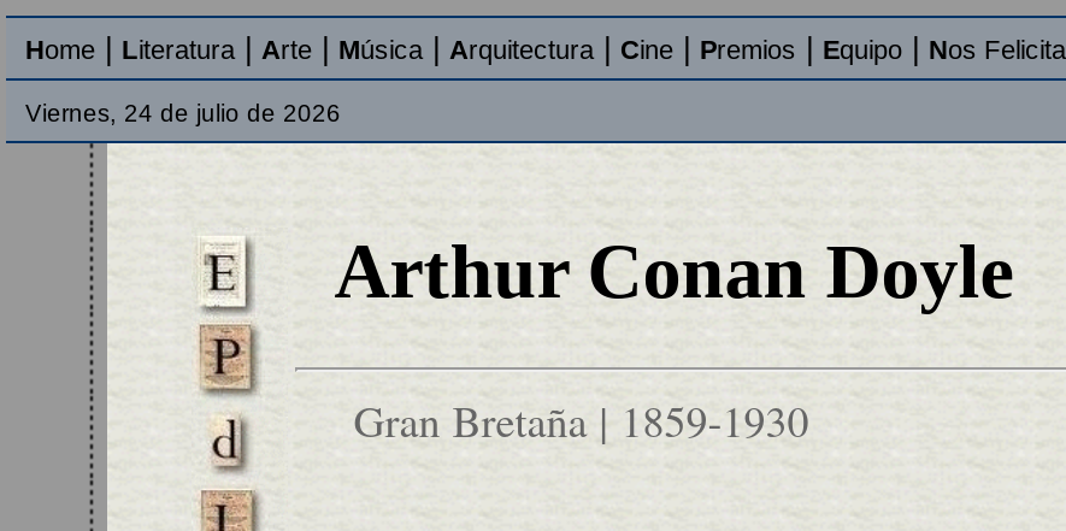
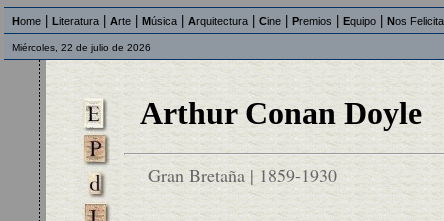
[25,100,341,126] Viernes, 24 de julio de 2026 -> [12,42,151,53] Miércoles, 22 de julio de 2026

